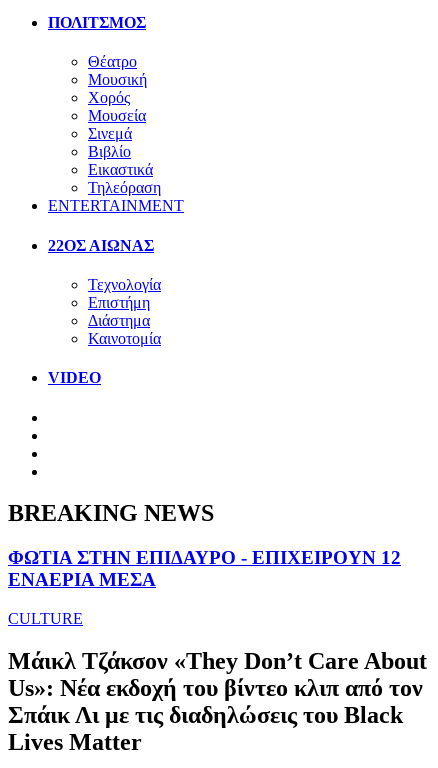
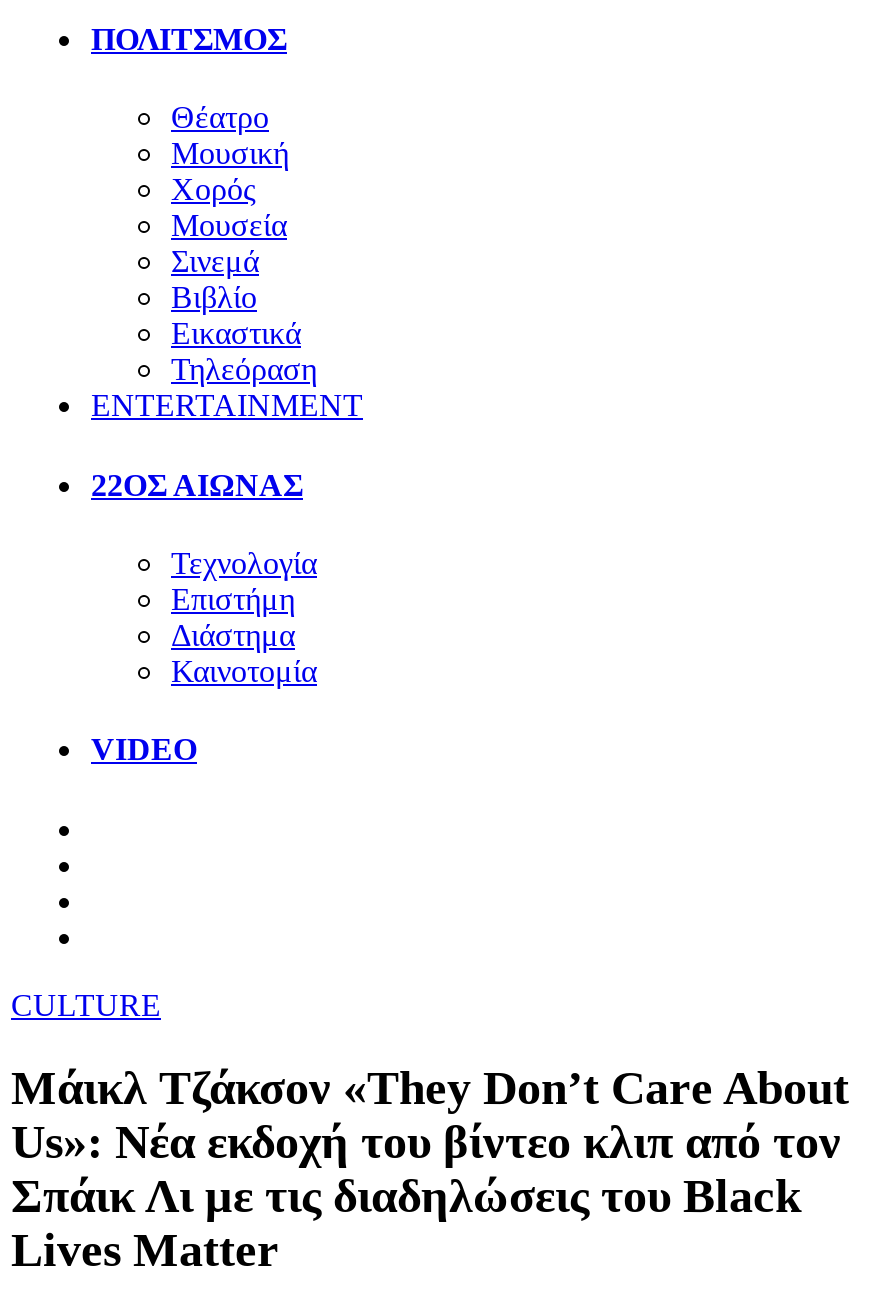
[8,500,401,590] BREAKING NEWS | ΦΩΤΙΑ ΣΤΗΝ ΕΠΙΔΑΥΡΟ - ΕΠΙΧΕΙΡΟΥΝ 12 | ΕΝΑΕΡΙΑ ΜΕΣΑ -> none

